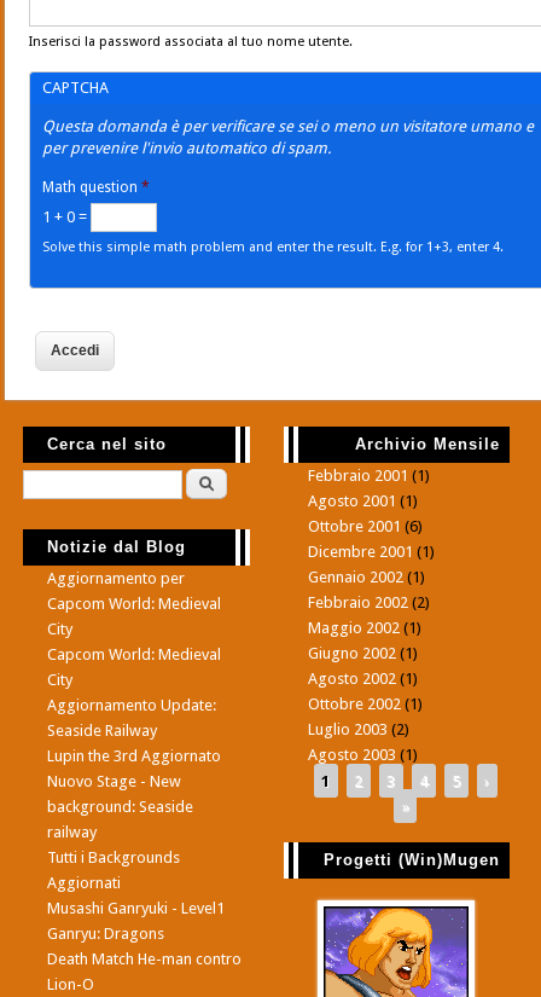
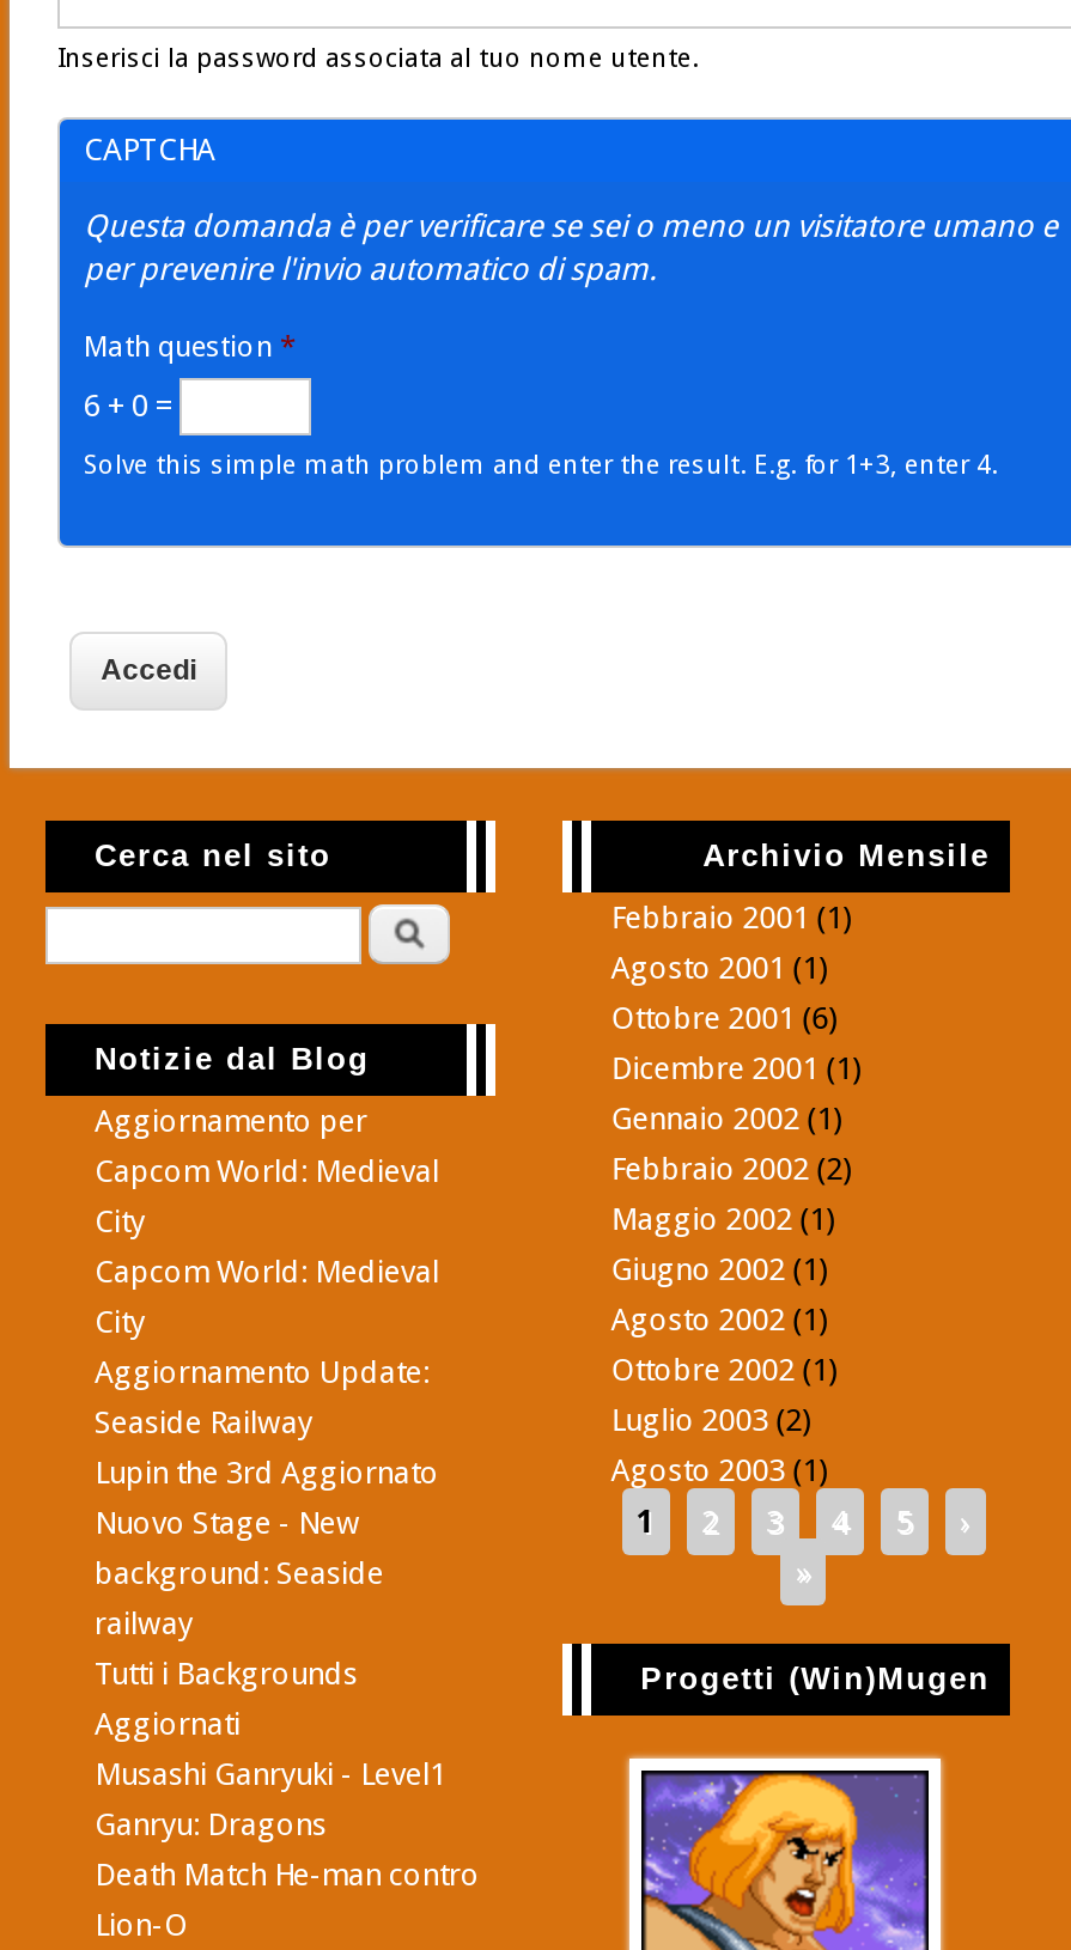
[42,208,91,226] 1 + 0 = -> [84,387,179,423] 6 + 0 =

